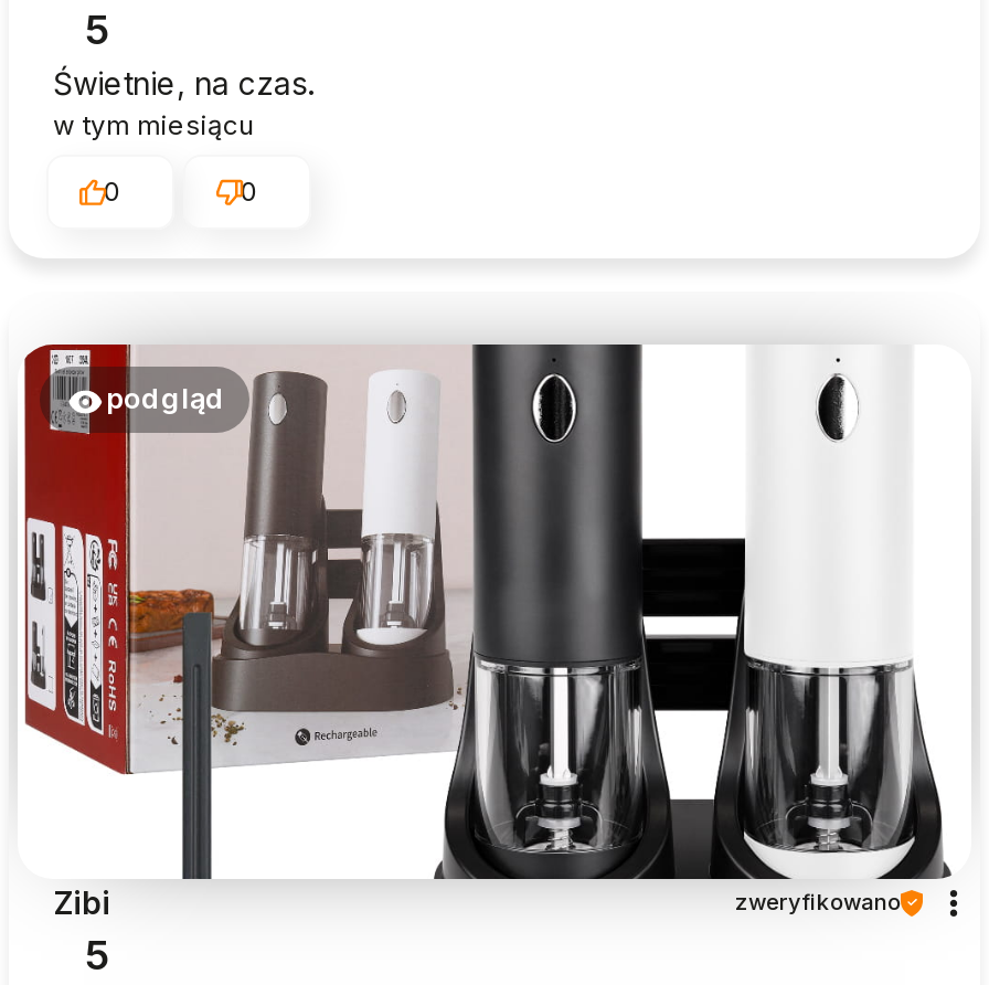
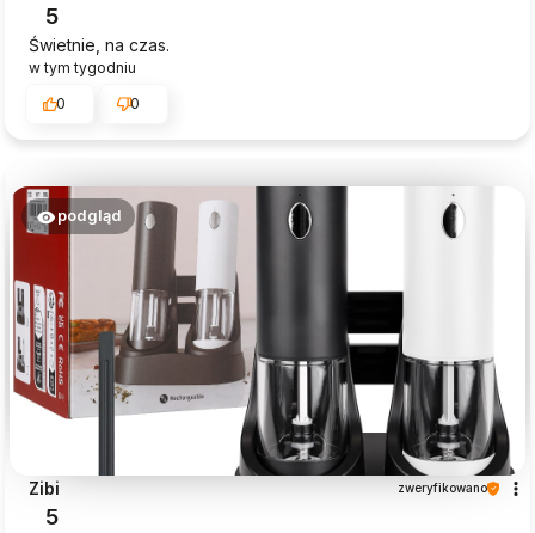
[53,109,254,142] w tym miesiącu -> [29,59,136,77] w tym tygodniu

